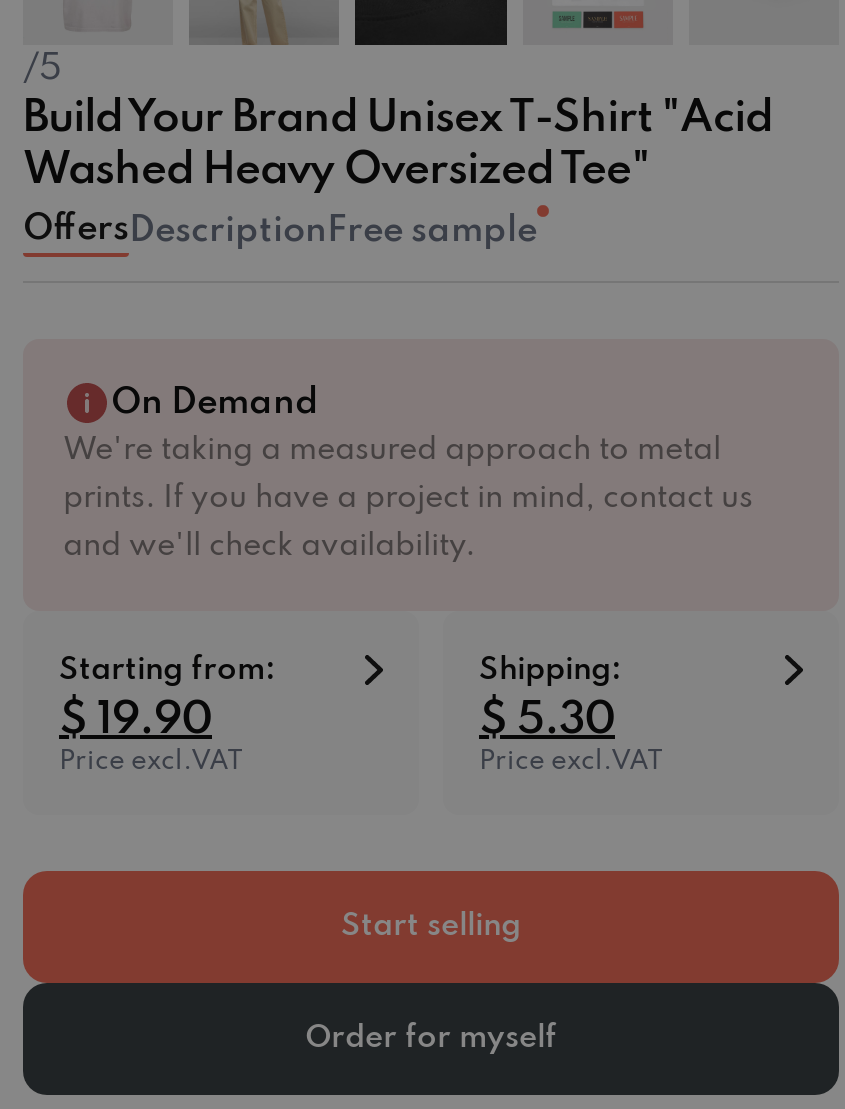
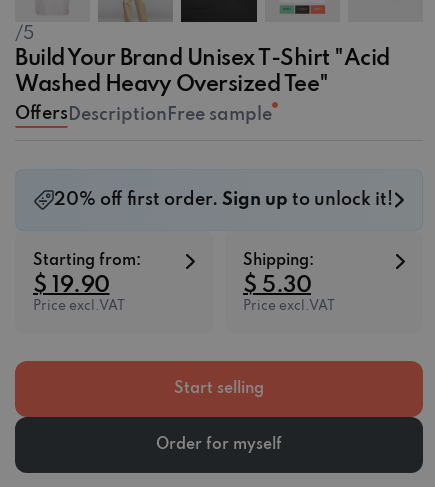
[63,385,753,563] On Demand | We're taking a measured approach to metal | prints. If you have a project in mind, contact us | and we'll check availability. -> [54,191,393,209] 20% off first order. Sign up to unlock it!

